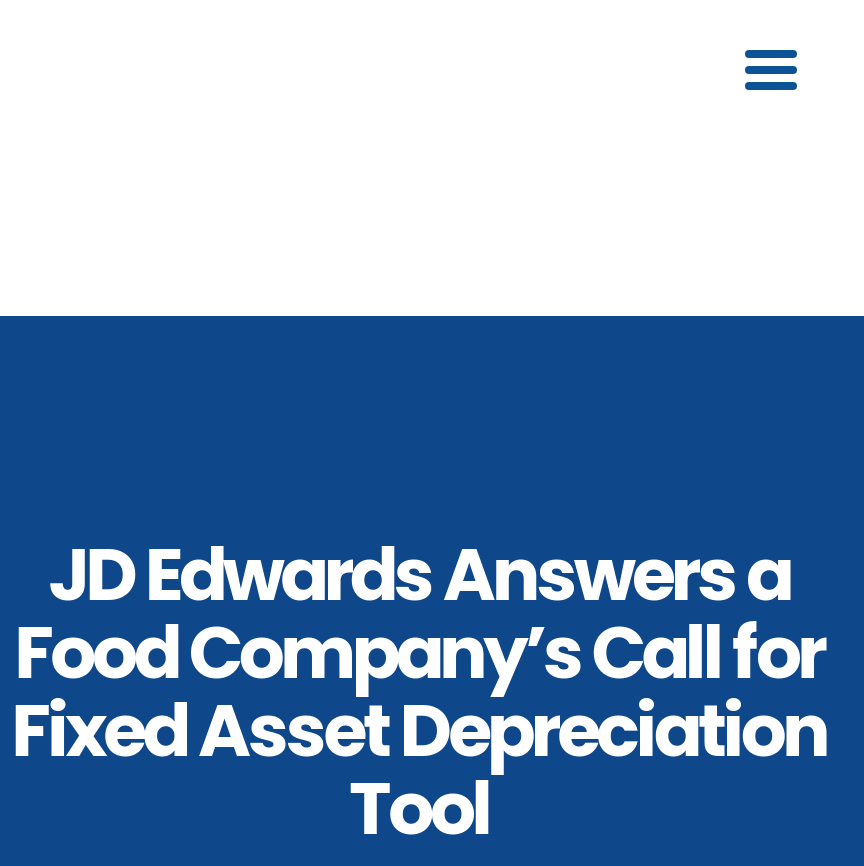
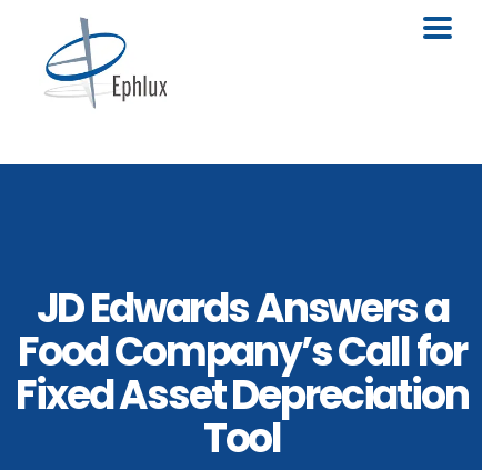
none -> [44,17,168,109] [image]

